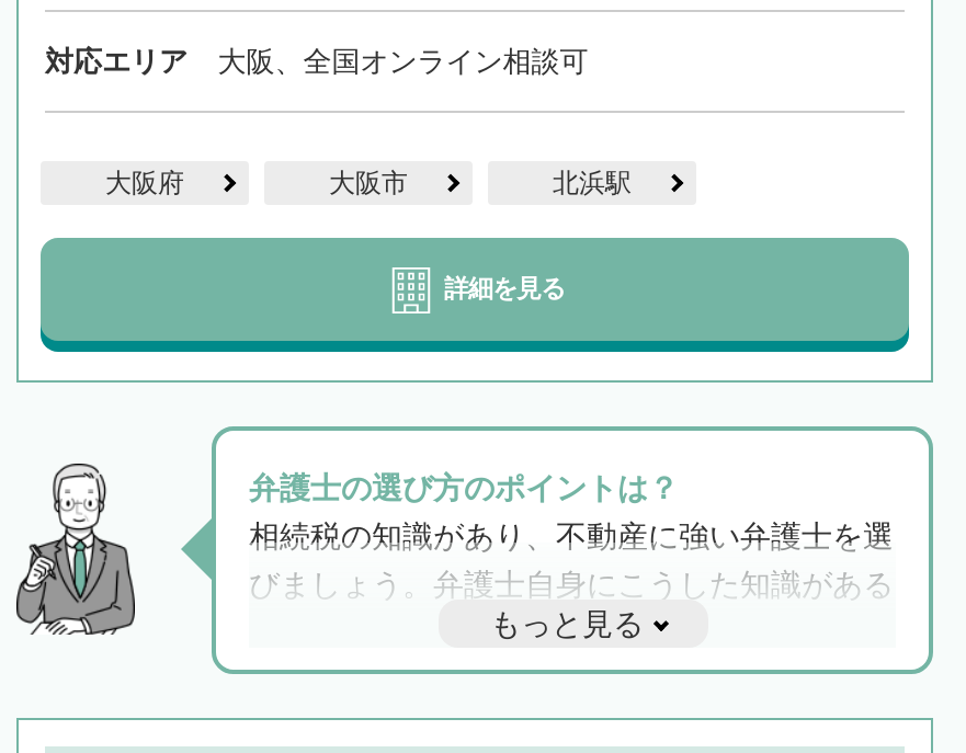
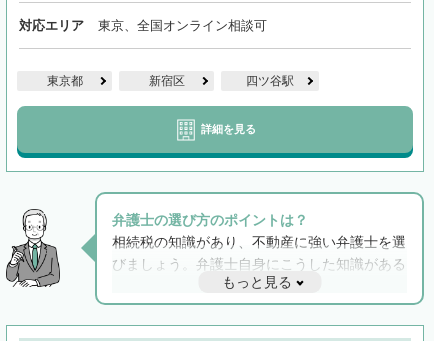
[218,44,588,77] 大阪、全国オンライン相談可 -> [98,17,267,32] 東京、全国オンライン相談可
[105,167,632,197] 大阪府 | 大阪市 | 北浜駅 -> [46,73,294,87] 東京都 | 新宿区 | 四ツ谷駅

